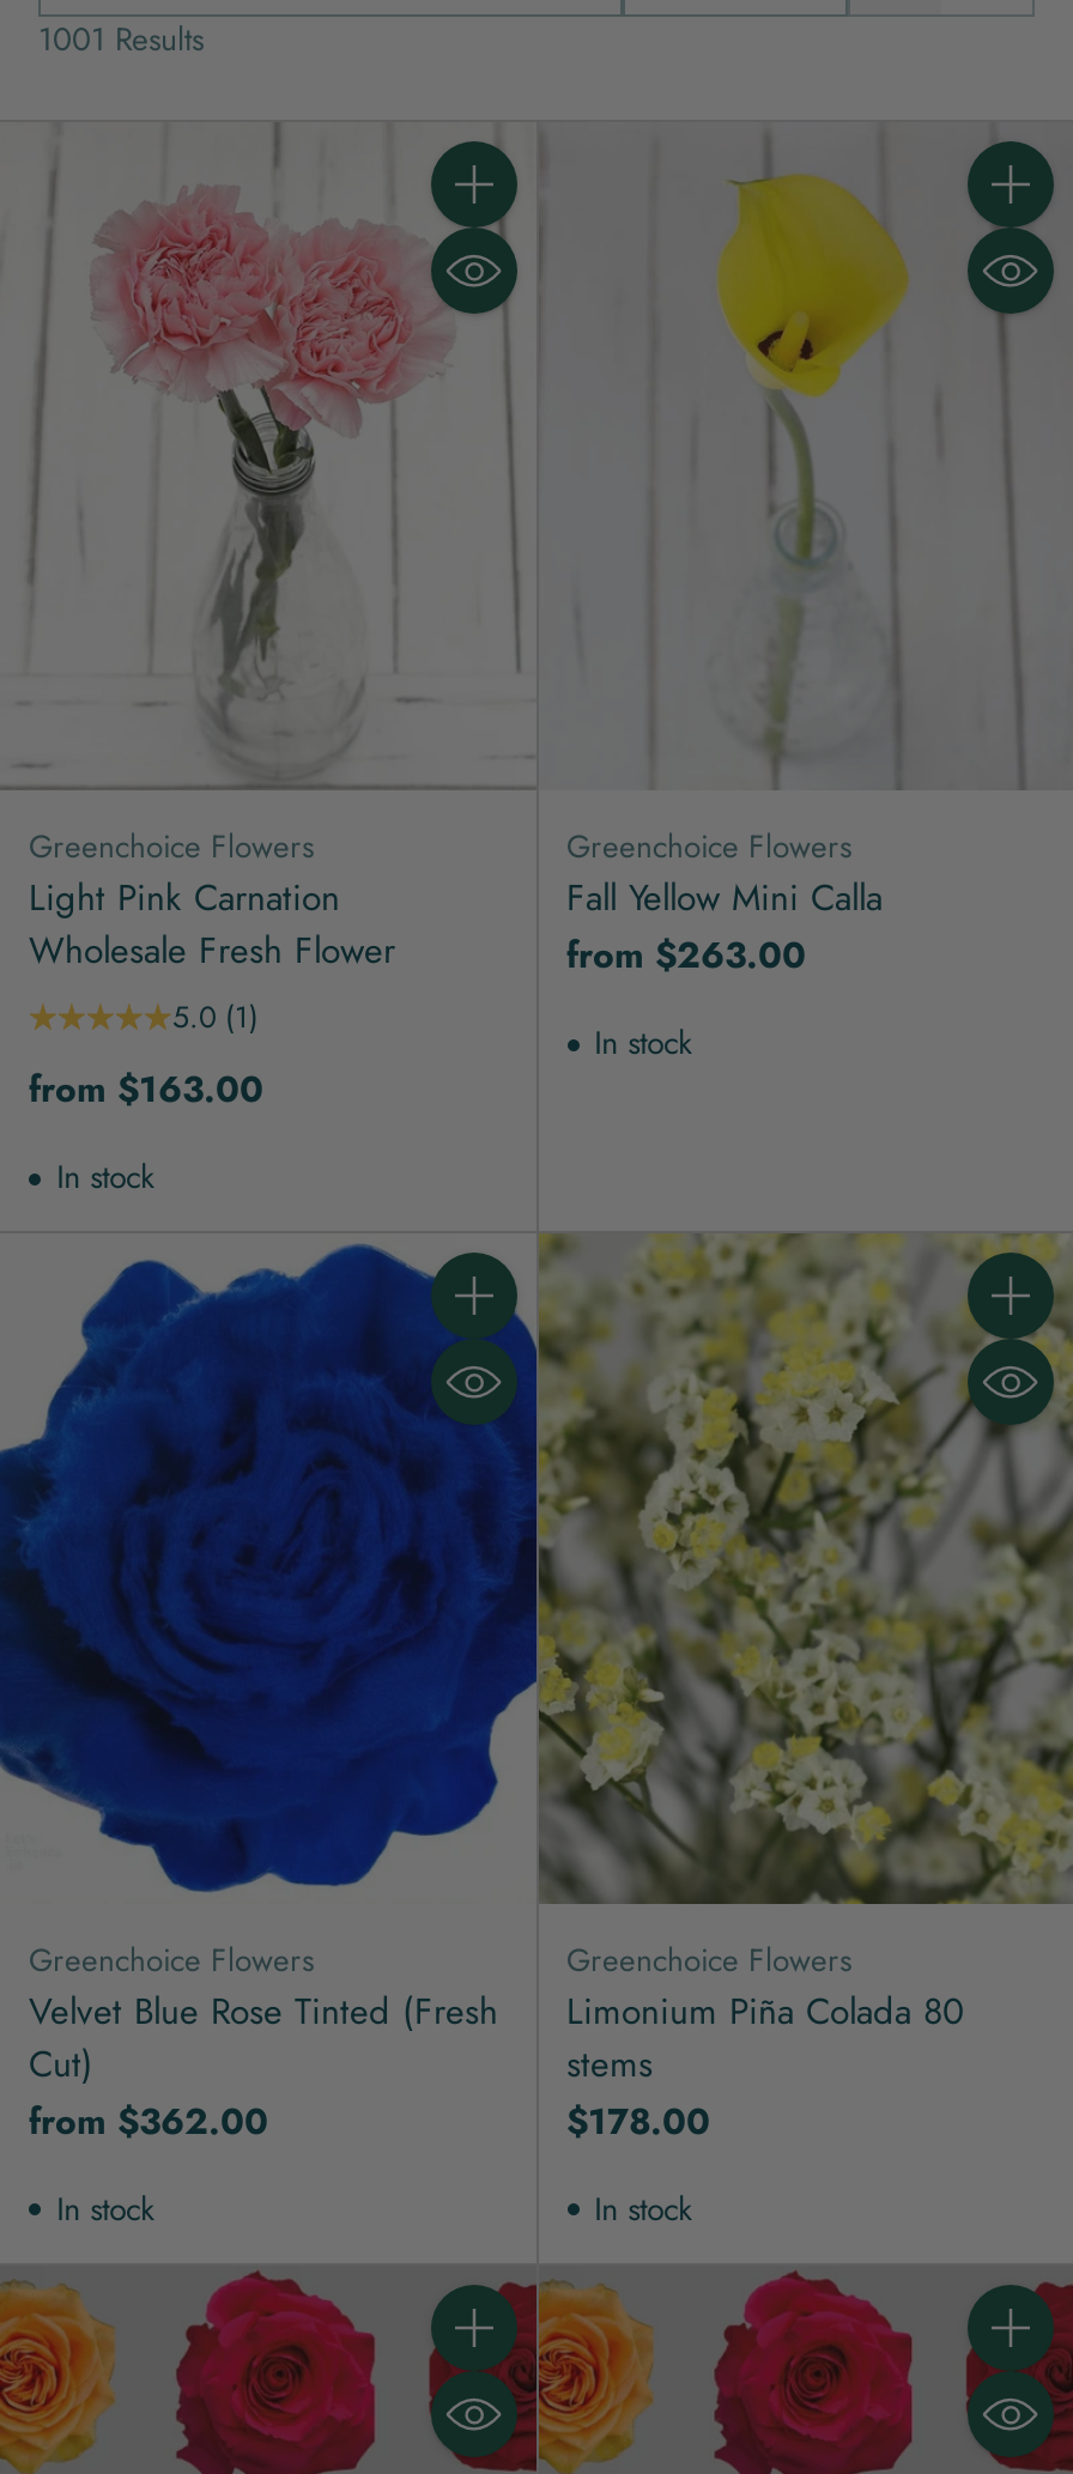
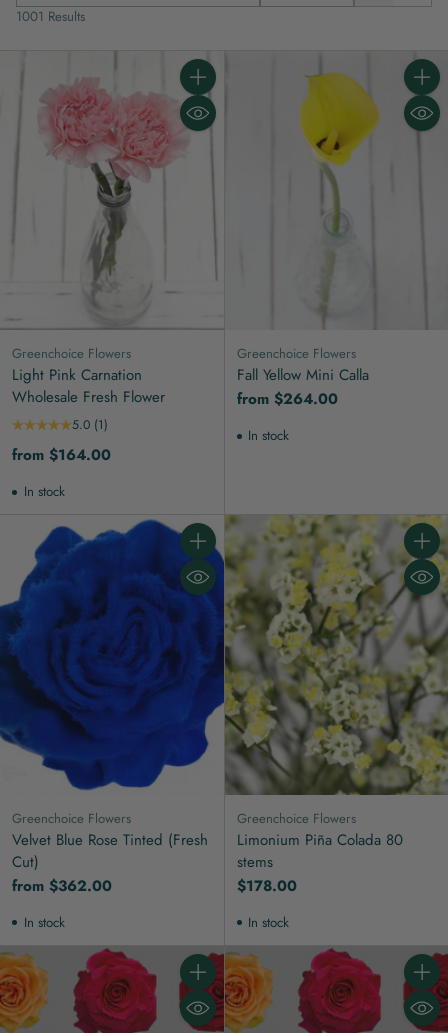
[566,930,806,983] from $263.00 -> [236,388,337,410] from $264.00
[29,1064,263,1117] from $163.00 -> [12,444,111,466] from $164.00

